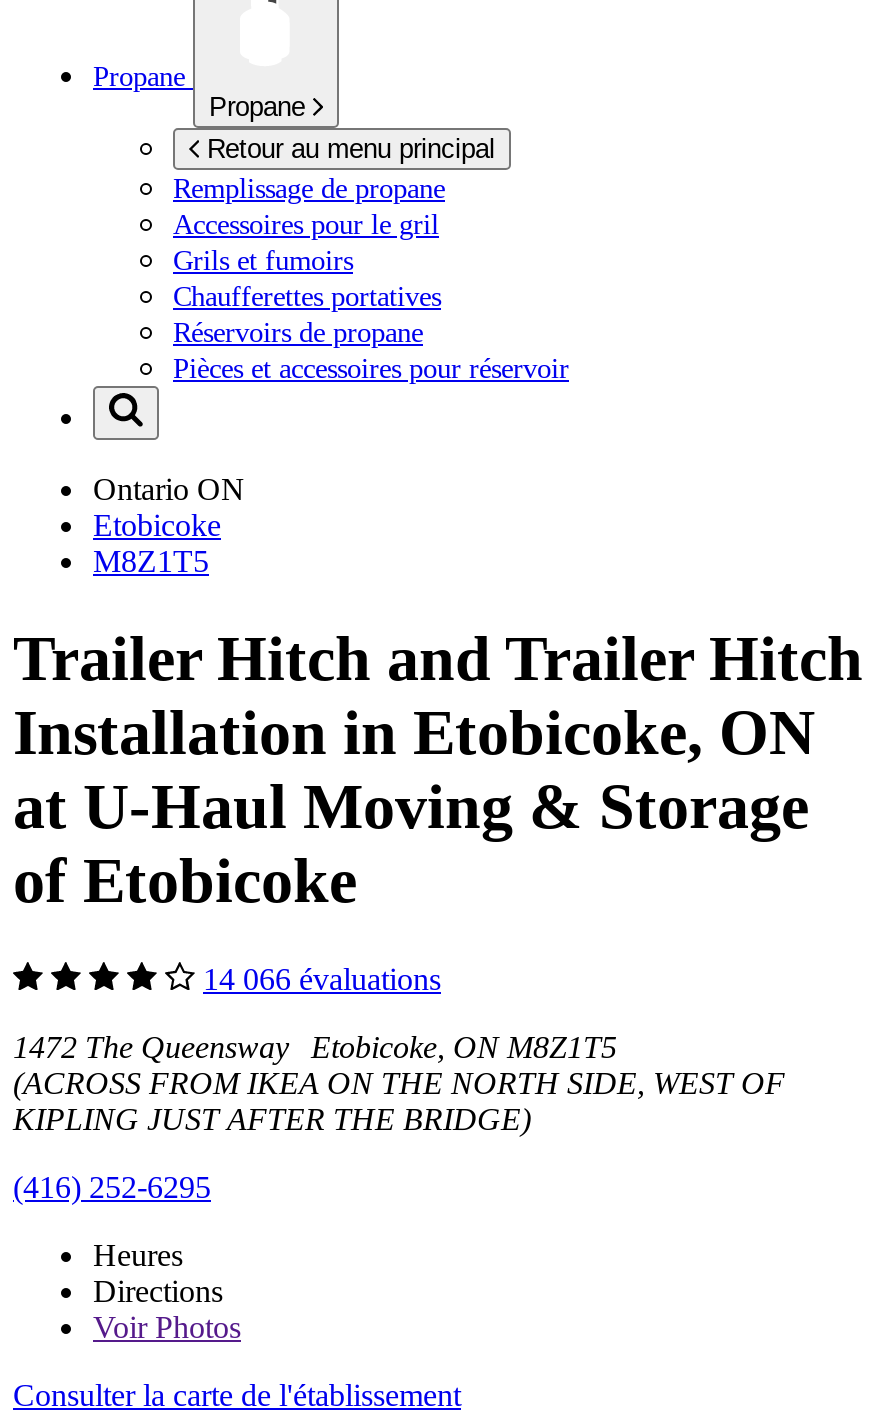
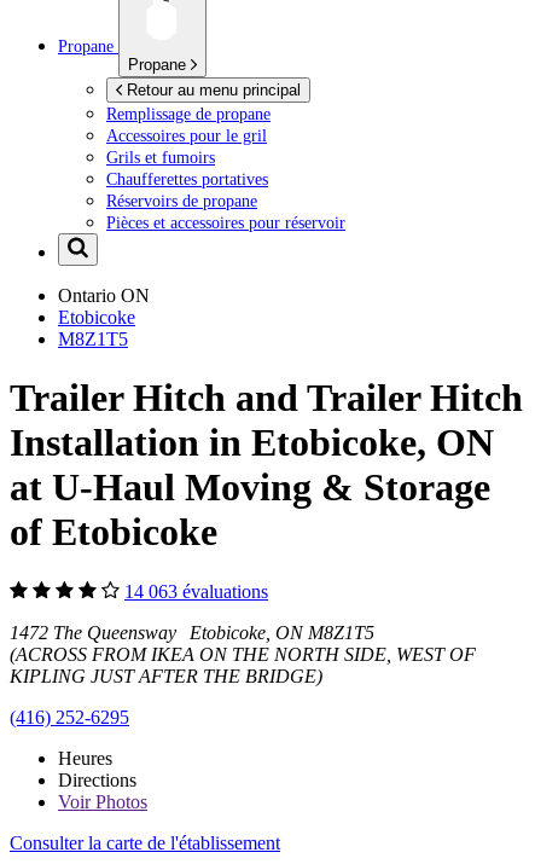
[203,961,441,995] 14 066 évaluations -> [124,581,268,601] 14 063 évaluations

